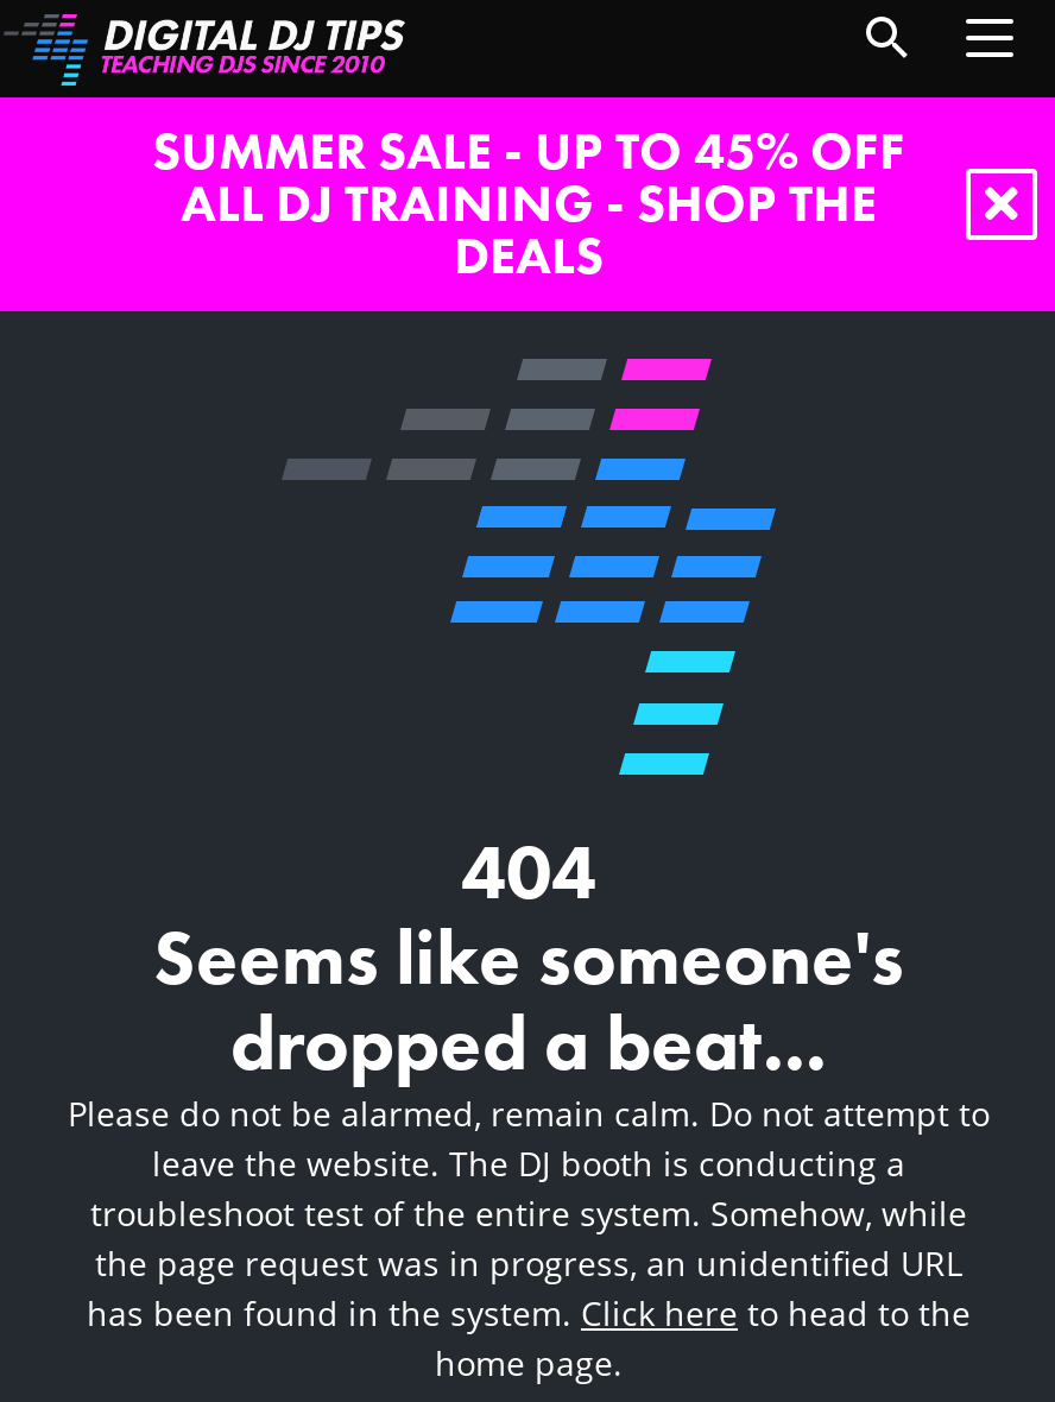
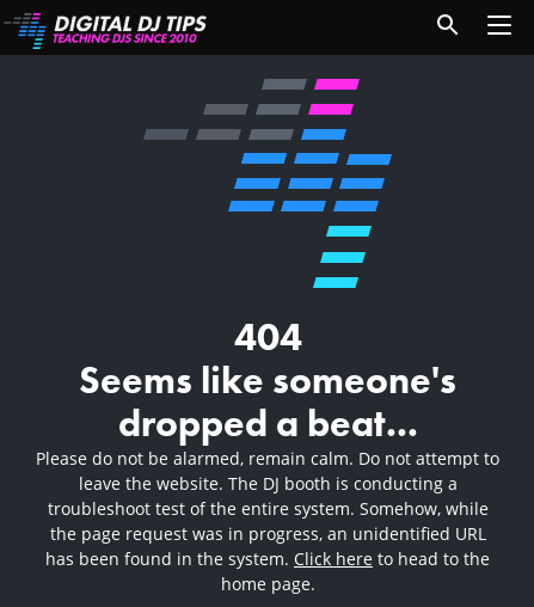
[152,116,905,290] SUMMER SALE - UP TO 45% OFF | ALL DJ TRAINING - SHOP THE | DEALS -> none

